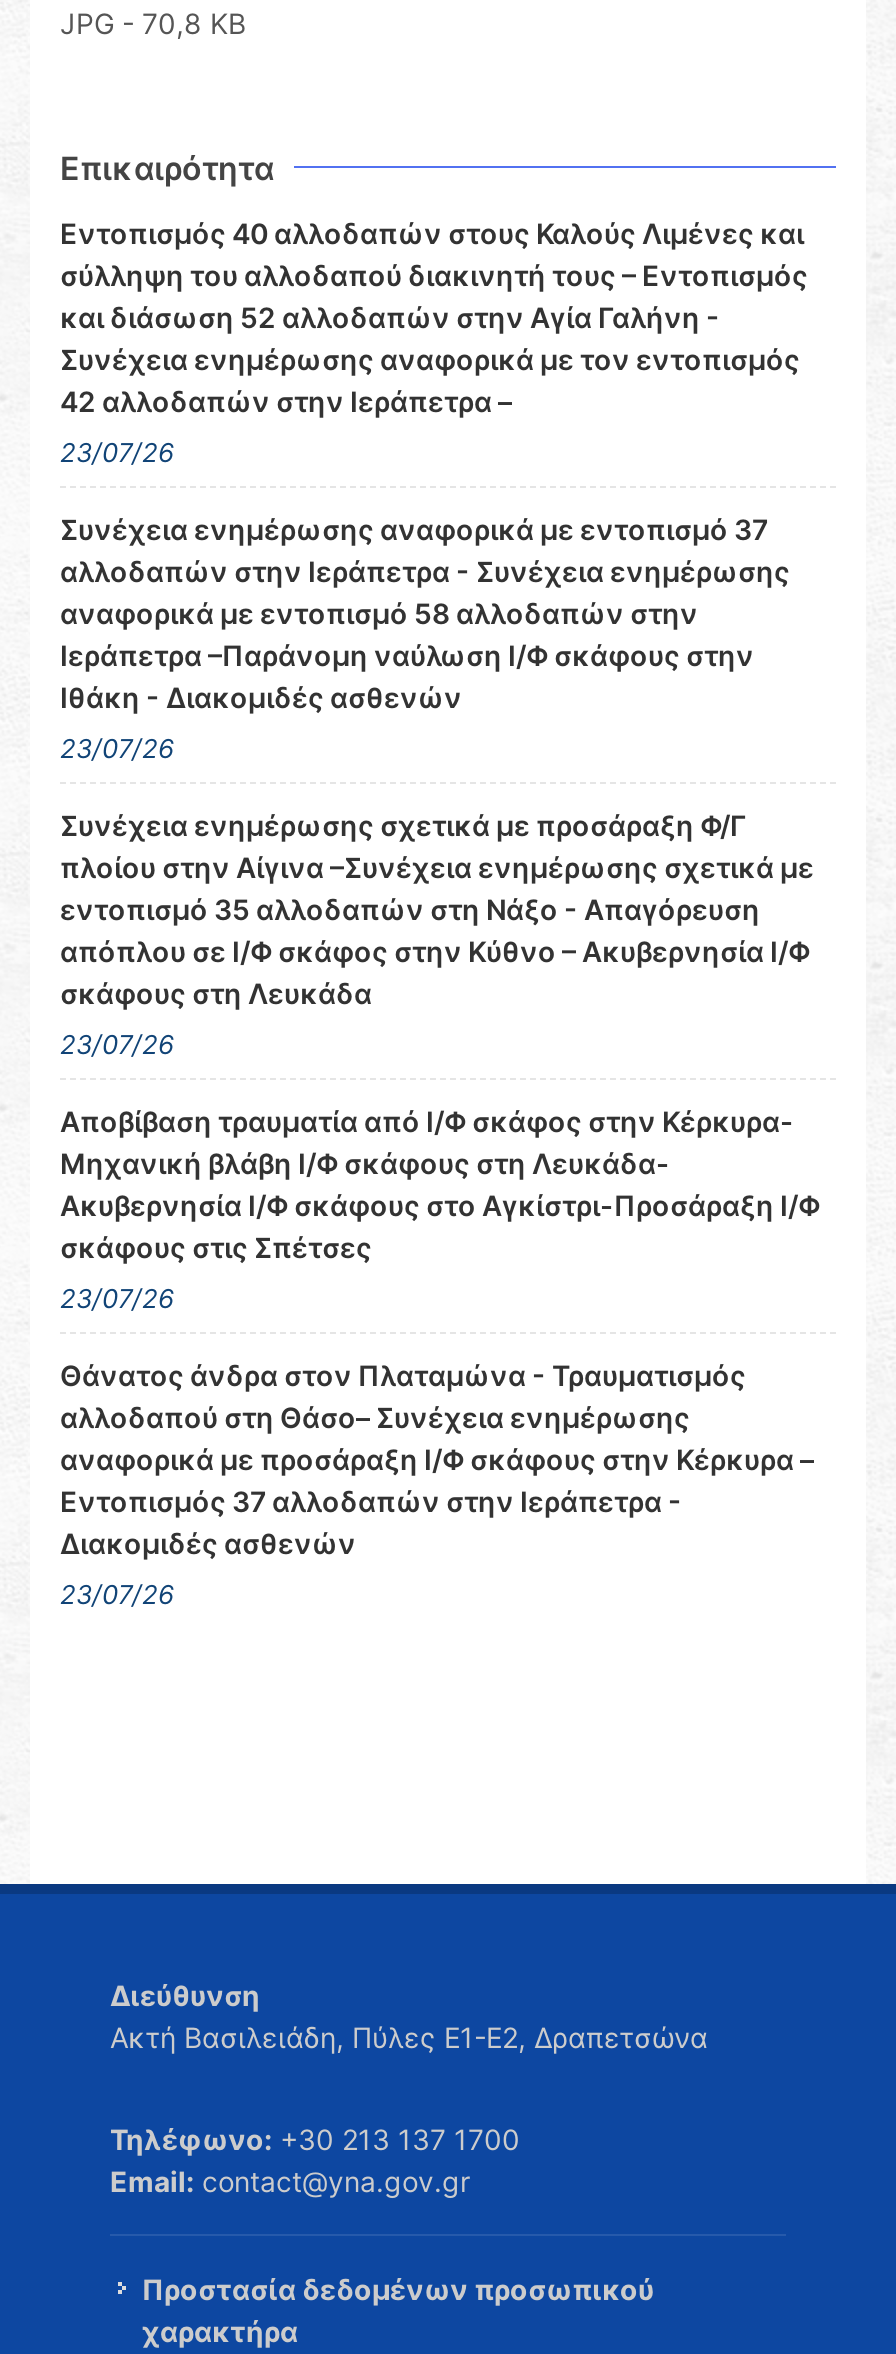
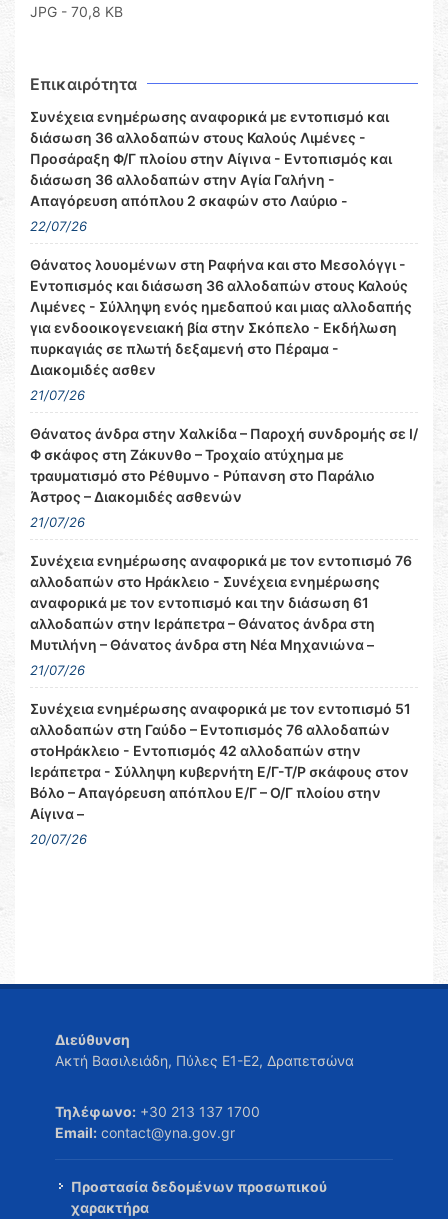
[60,217,808,419] Εντοπισμός 40 αλλοδαπών στους Καλούς Λιμένες και | σύλληψη του αλλοδαπού διακινητή τους – Εντοπισμός | και διάσωση 52 αλλοδαπών στην Αγία Γαλήνη - | Συνέχεια ενημέρωσης αναφορικά με τον εντοπισμός | 42 αλλοδαπών στην Ιεράπετρα – -> [30,108,392,209] Συνέχεια ενημέρωσης αναφορικά με εντοπισμό και | διάσωση 36 αλλοδαπών στους Καλούς Λιμένες - | Προσάραξη Φ/Γ πλοίου στην Αίγινα - Εντοπισμός και | διάσωση 36 αλλοδαπών στην Αγία Γαλήνη - | Απαγόρευση απόπλου 2 σκαφών στο Λαύριο -
[60,437,174,469] 23/07/26 -> [30,218,87,234] 22/07/26
[60,513,790,715] Συνέχεια ενημέρωσης αναφορικά με εντοπισμό 37 | αλλοδαπών στην Ιεράπετρα - Συνέχεια ενημέρωσης | αναφορικά με εντοπισμό 58 αλλοδαπών στην | Ιεράπετρα –Παράνομη ναύλωση Ι/Φ σκάφους στην | Ιθάκη - Διακομιδές ασθενών -> [30,256,412,378] Θάνατος λουομένων στη Ραφήνα και στο Μεσολόγγι - | Εντοπισμός και διάσωση 36 αλλοδαπών στους Καλούς | Λιμένες - Σύλληψη ενός ημεδαπού και μιας αλλοδαπής | για ενδοοικογενειακή βία στην Σκόπελο - Εκδήλωση | πυρκαγιάς σε πλωτή δεξαμενή στο Πέραμα - | Διακομιδές ασθεν
[60,733,174,765] 23/07/26 -> [30,387,85,403] 21/07/26
[60,809,814,1011] Συνέχεια ενημέρωσης σχετικά με προσάραξη Φ/Γ | πλοίου στην Αίγινα –Συνέχεια ενημέρωσης σχετικά με | εντοπισμό 35 αλλοδαπών στη Νάξο - Απαγόρευση | απόπλου σε Ι/Φ σκάφος στην Κύθνο – Ακυβερνησία Ι/Φ | σκάφους στη Λευκάδα -> [30,425,418,505] Θάνατος άνδρα στην Χαλκίδα – Παροχή συνδρομής σε Ι/ | Φ σκάφος στη Ζάκυνθο – Τροχαίο ατύχημα με | τραυματισμό στο Ρέθυμνο - Ρύπανση στο Παράλιο | Άστρος – Διακομιδές ασθενών
[60,1029,174,1061] 23/07/26 -> [30,514,85,530] 21/07/26
[60,1105,820,1265] Αποβίβαση τραυματία από Ι/Φ σκάφος στην Κέρκυρα- | Μηχανική βλάβη Ι/Φ σκάφους στη Λευκάδα- | Ακυβερνησία Ι/Φ σκάφους στο Αγκίστρι-Προσάραξη Ι/Φ | σκάφους στις Σπέτσες -> [30,552,412,653] Συνέχεια ενημέρωσης αναφορικά με τον εντοπισμό 76 | αλλοδαπών στo Ηράκλειο - Συνέχεια ενημέρωσης | αναφορικά με τον εντοπισμό και την διάσωση 61 | αλλοδαπών στην Ιεράπετρα – Θάνατος άνδρα στη | Μυτιλήνη – Θάνατος άνδρα στη Νέα Μηχανιώνα –
[60,1283,174,1315] 23/07/26 -> [30,662,85,678] 21/07/26
[60,1359,814,1561] Θάνατος άνδρα στον Πλαταμώνα - Τραυματισμός | αλλοδαπού στη Θάσο– Συνέχεια ενημέρωσης | αναφορικά με προσάραξη Ι/Φ σκάφους στην Κέρκυρα – | Εντοπισμός 37 αλλοδαπών στην Ιεράπετρα - | Διακομιδές ασθενών -> [30,700,411,822] Συνέχεια ενημέρωσης αναφορικά με τον εντοπισμό 51 | αλλοδαπών στη Γαύδο – Εντοπισμός 76 αλλοδαπών | στoΗράκλειο - Εντοπισμός 42 αλλοδαπών στην | Ιεράπετρα - Σύλληψη κυβερνήτη Ε/Γ-Τ/Ρ σκάφους στον | Βόλο – Απαγόρευση απόπλου Ε/Γ – Ο/Γ πλοίου στην | Αίγινα –
[60,1579,174,1611] 23/07/26 -> [30,831,87,847] 20/07/26

